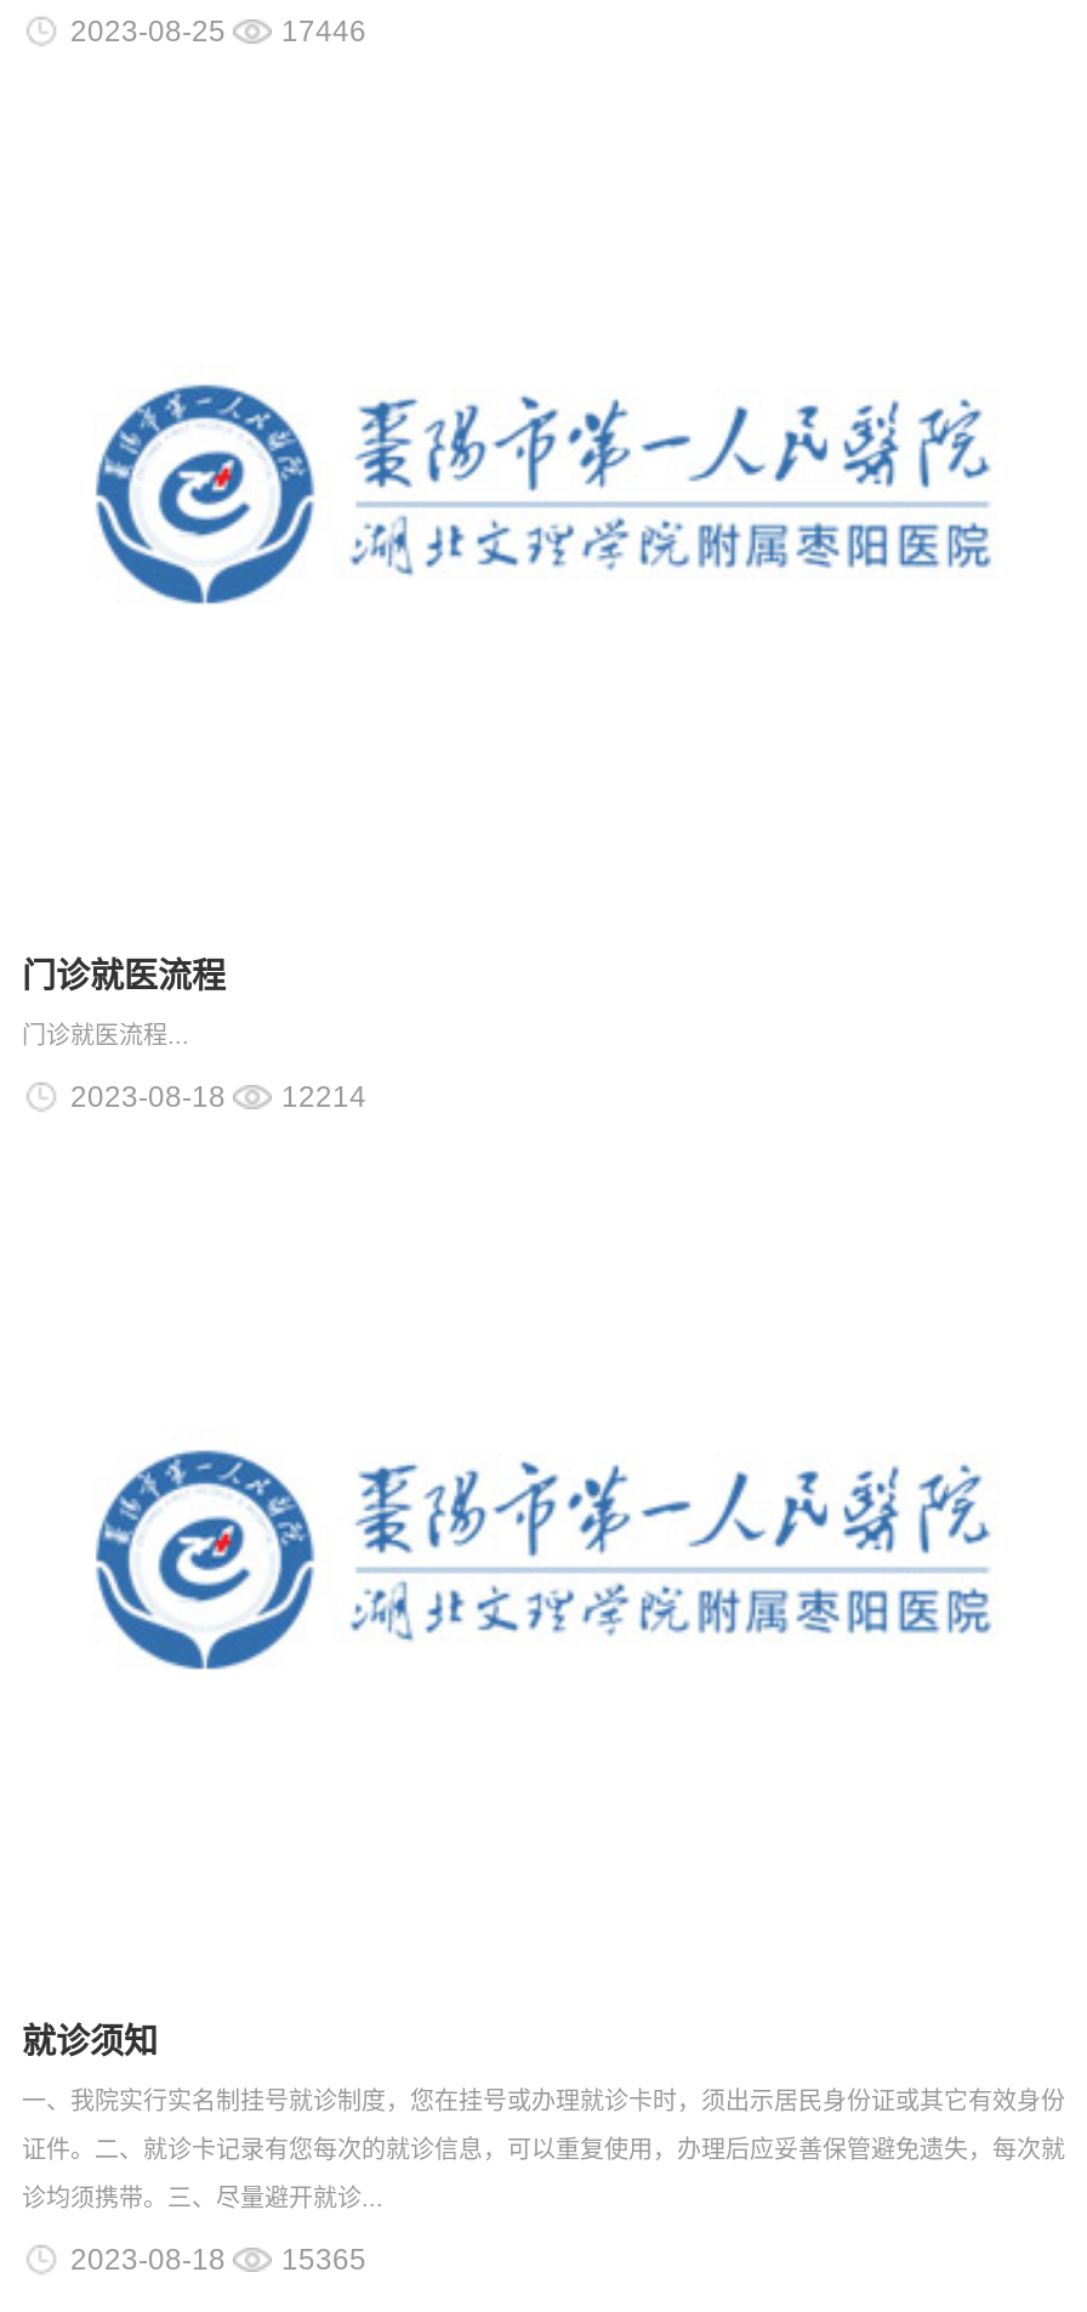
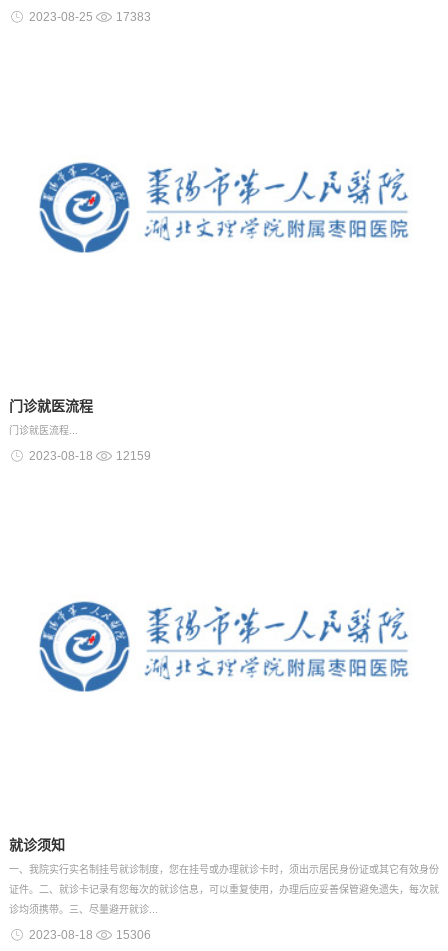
[70,15,366,49] 2023-08-25 17446 -> [29,10,151,24] 2023-08-25 17383
[70,1080,366,1114] 2023-08-18 12214 -> [29,449,151,463] 2023-08-18 12159
[70,2243,366,2277] 2023-08-18 15365 -> [29,928,151,942] 2023-08-18 15306

